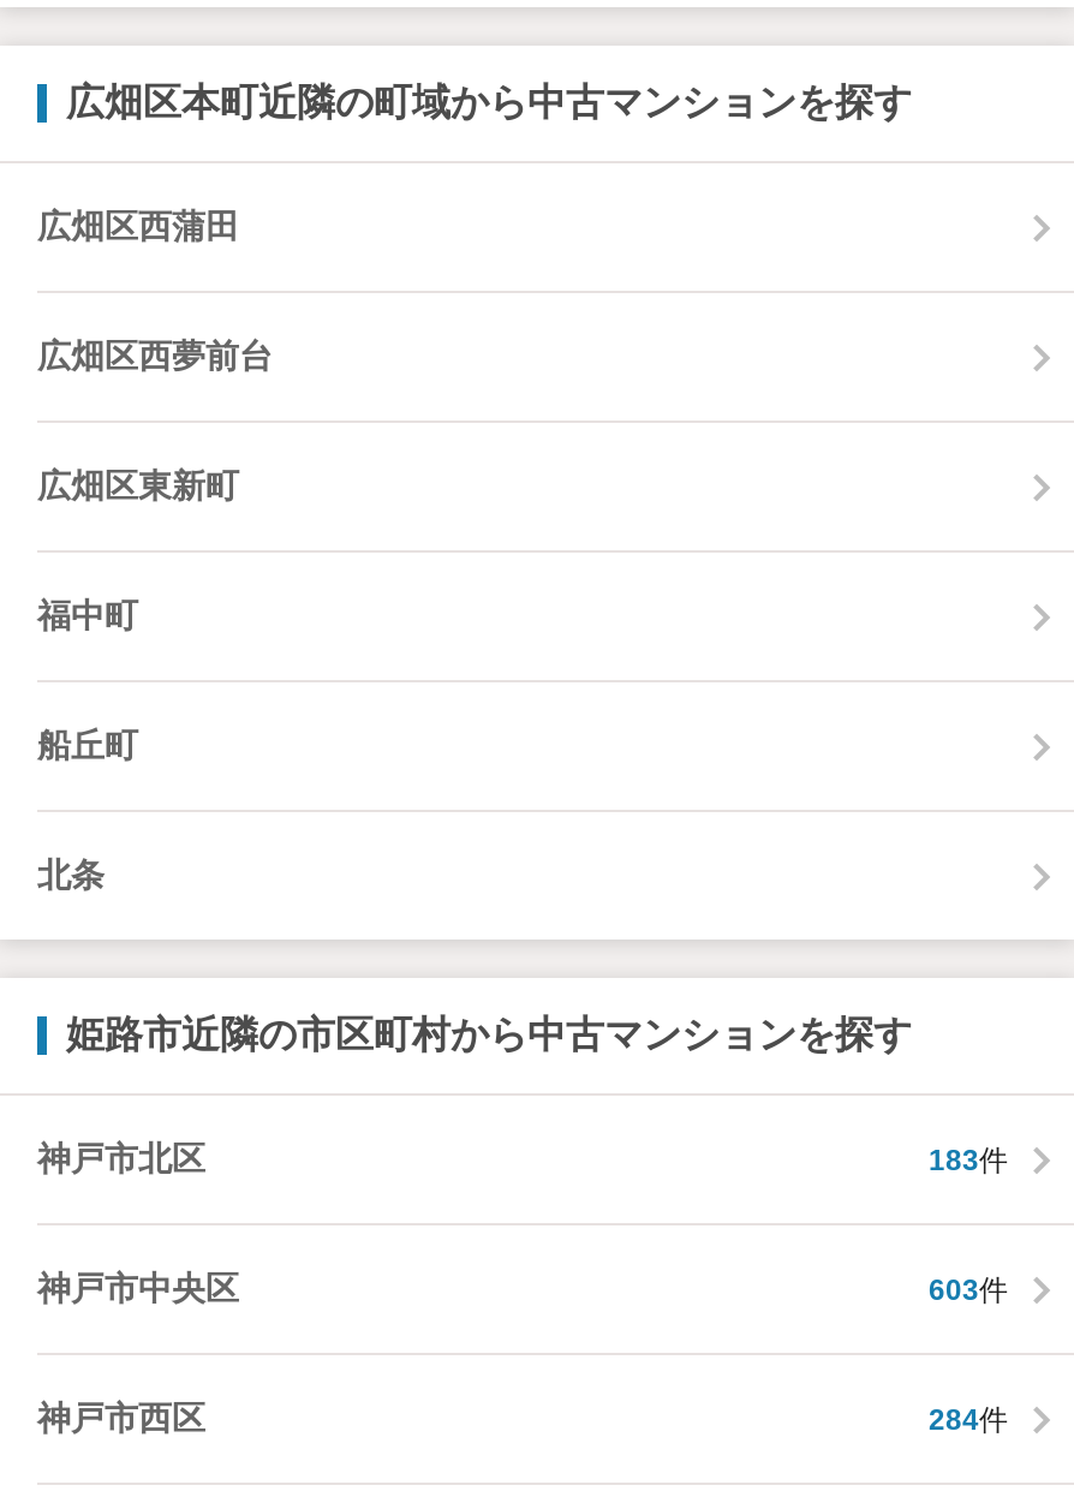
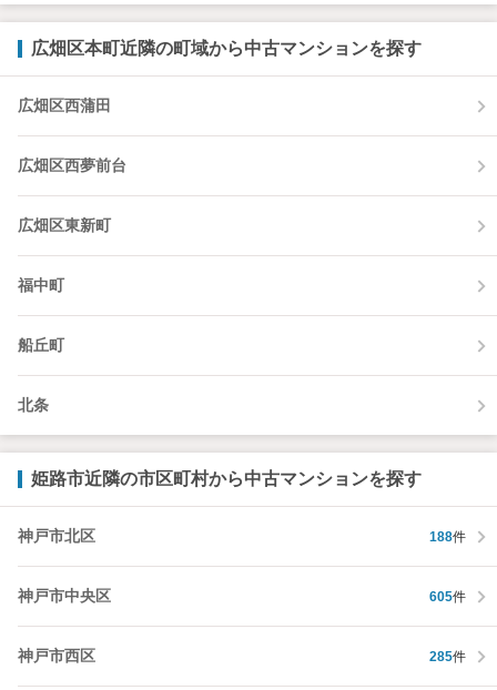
[929,1143,1008,1176] 183件 -> [429,529,466,544] 188件
[929,1272,1008,1306] 603件 -> [429,588,466,604] 605件
[929,1402,1008,1436] 284件 -> [429,648,466,664] 285件

